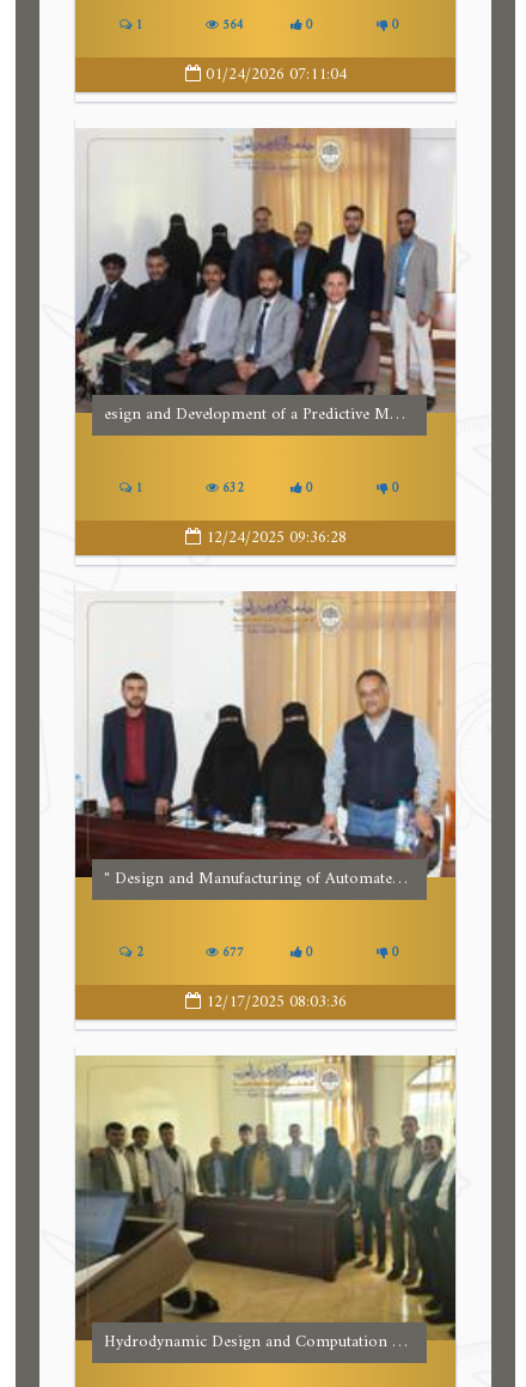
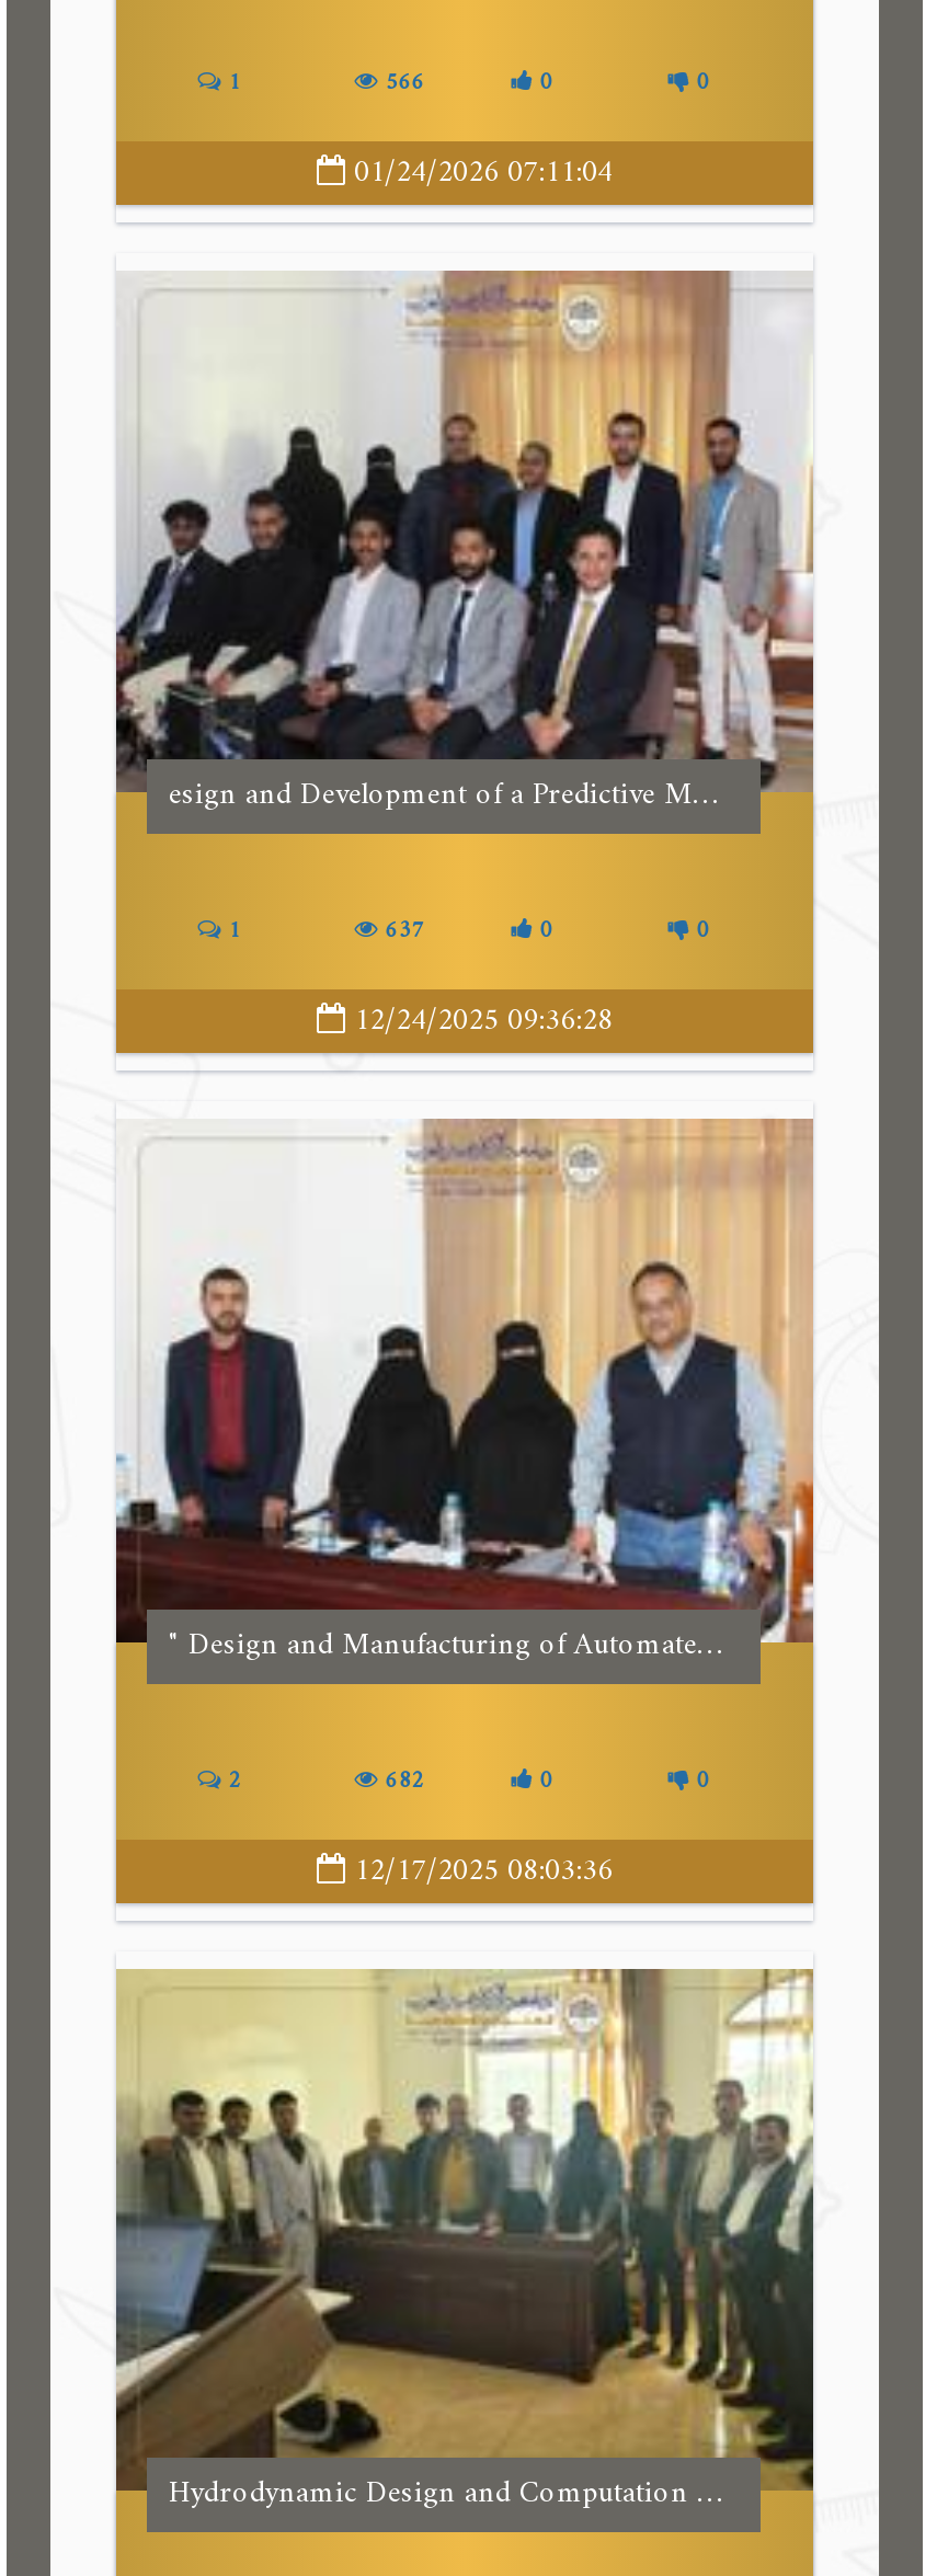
[219,14,244,37] 564 -> [379,62,425,104] 566
[219,478,244,500] 632 -> [379,911,425,953] 637
[219,942,244,964] 677 -> [379,1760,425,1802] 682

